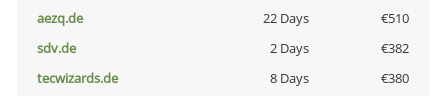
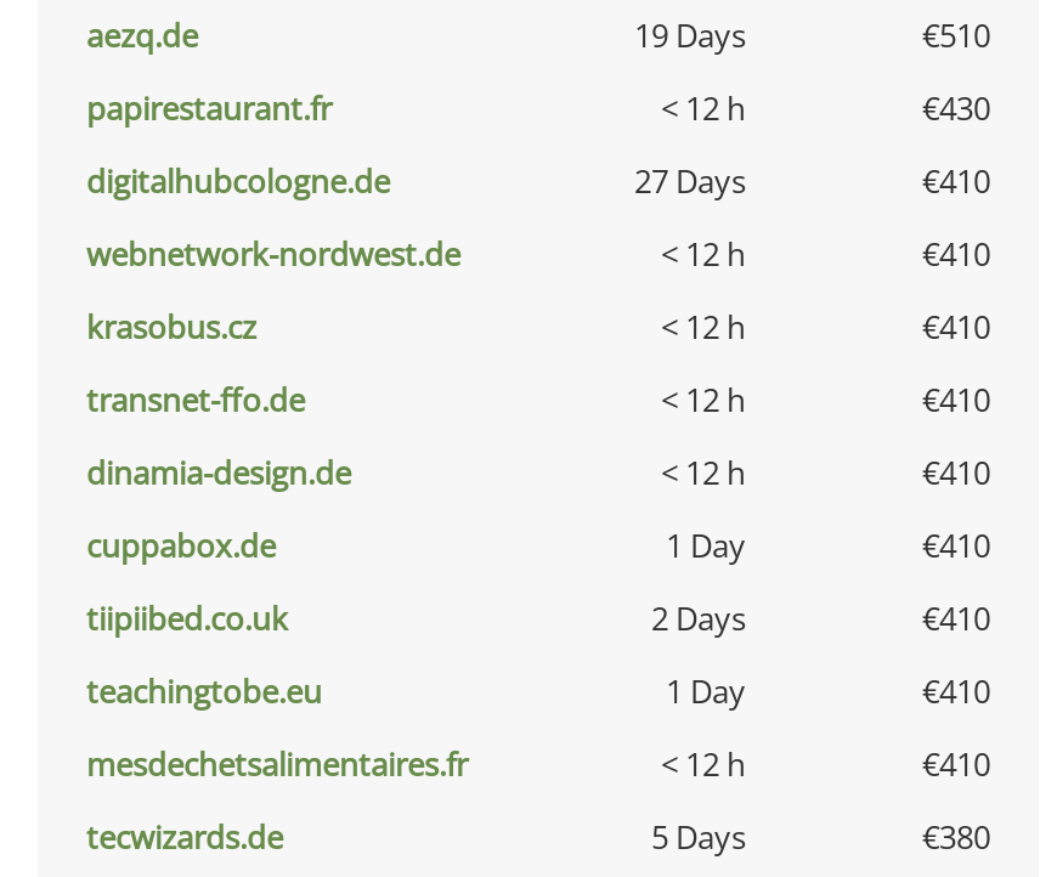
[262,9,308,27] 22 Days -> [634,13,746,57] 19 Days
[37,39,76,57] sdv.de -> [86,86,990,640] papirestaurant.fr | < 12 h | €430 | digitalhubcologne.de | 27 Days | €410 | webnetwork-nordwest.de | < 12 h | €410 | krasobus.cz | < 12 h | €410 | transnet-ffo.de | < 12 h | €410 | dinamia-design.de | < 12 h | €410 | cuppabox.de | 1 Day | €410 | tiipiibed.co.uk
[381,39,409,57] €382 -> [86,596,990,786] €410 | teachingtobe.eu | 1 Day | €410 | mesdechetsalimentaires.fr | < 12 h | €410
[269,69,308,87] 8 Days -> [651,815,746,859] 5 Days

